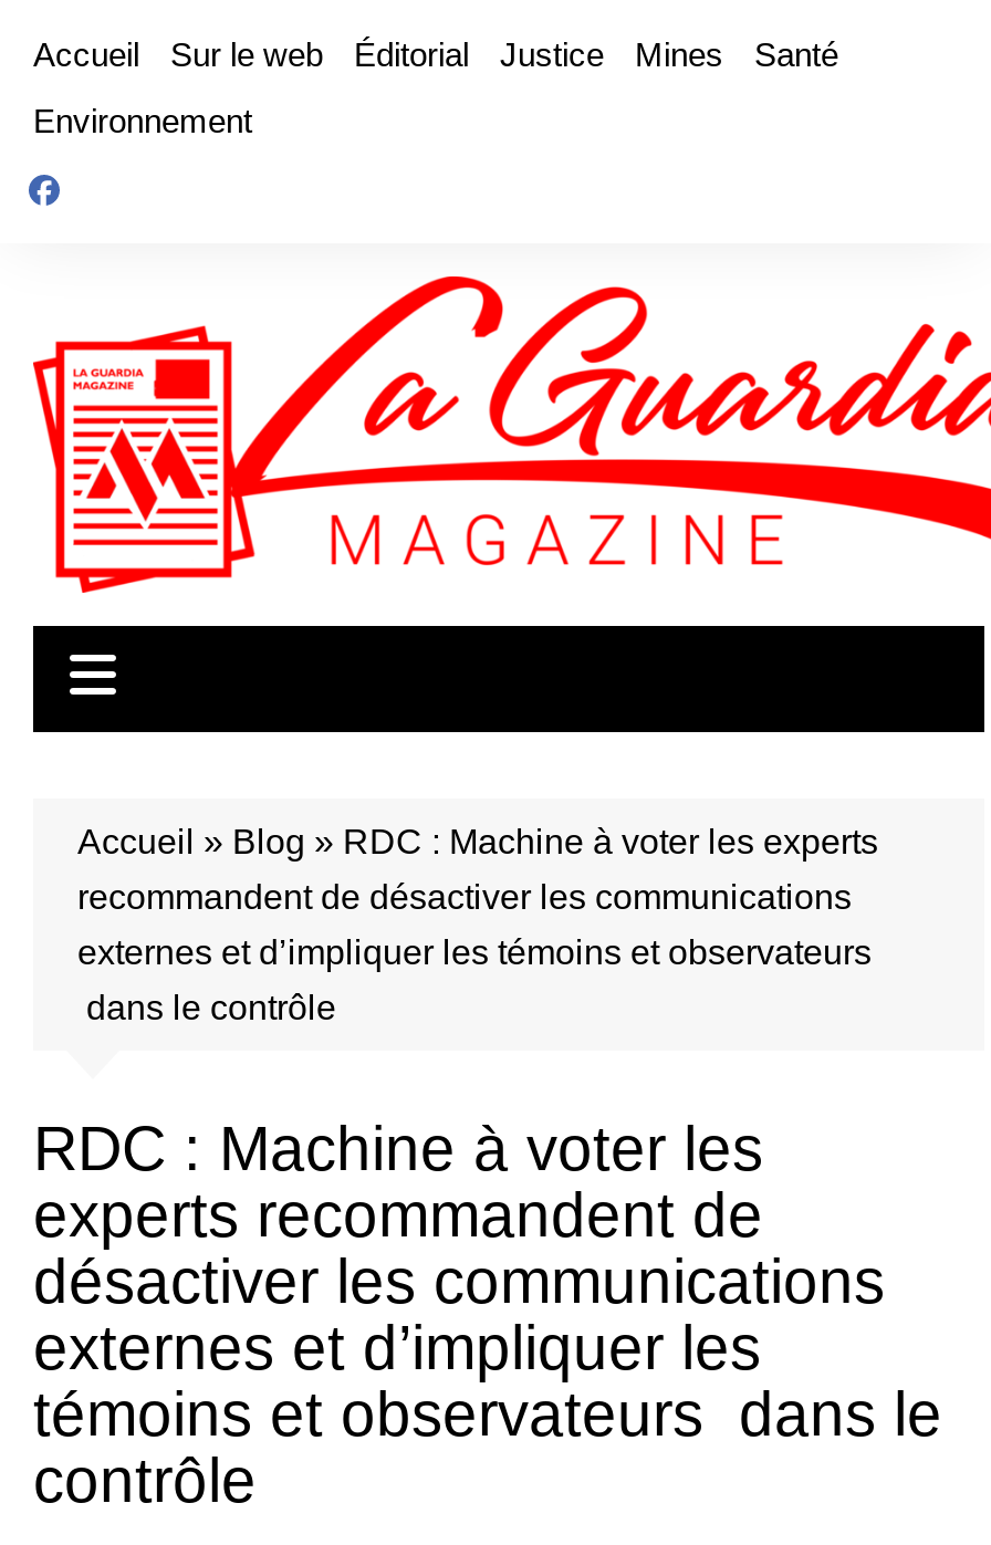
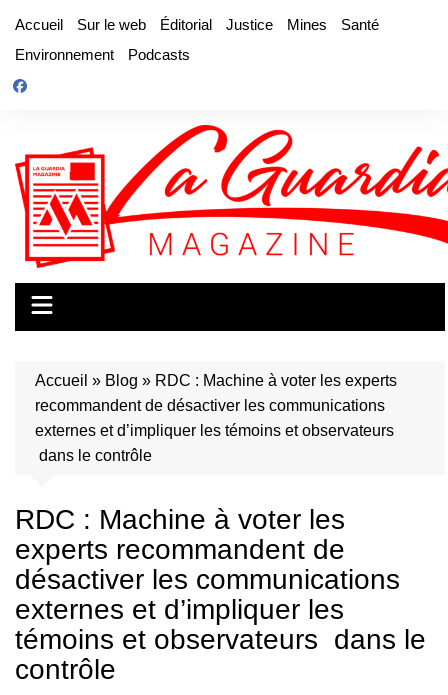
none -> [128,46,190,63] Podcasts

